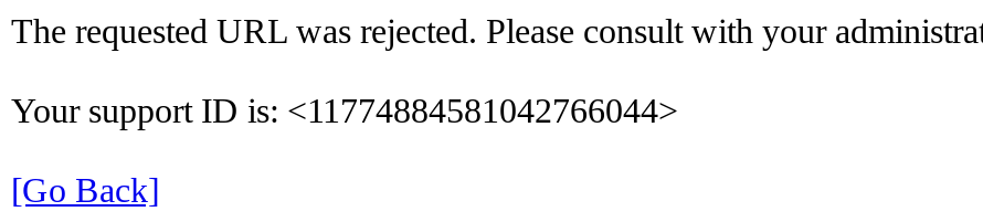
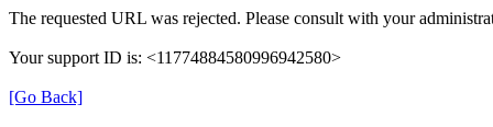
[11,92,678,129] Your support ID is: <11774884581042766044> -> [9,48,341,67] Your support ID is: <11774884580996942580>

